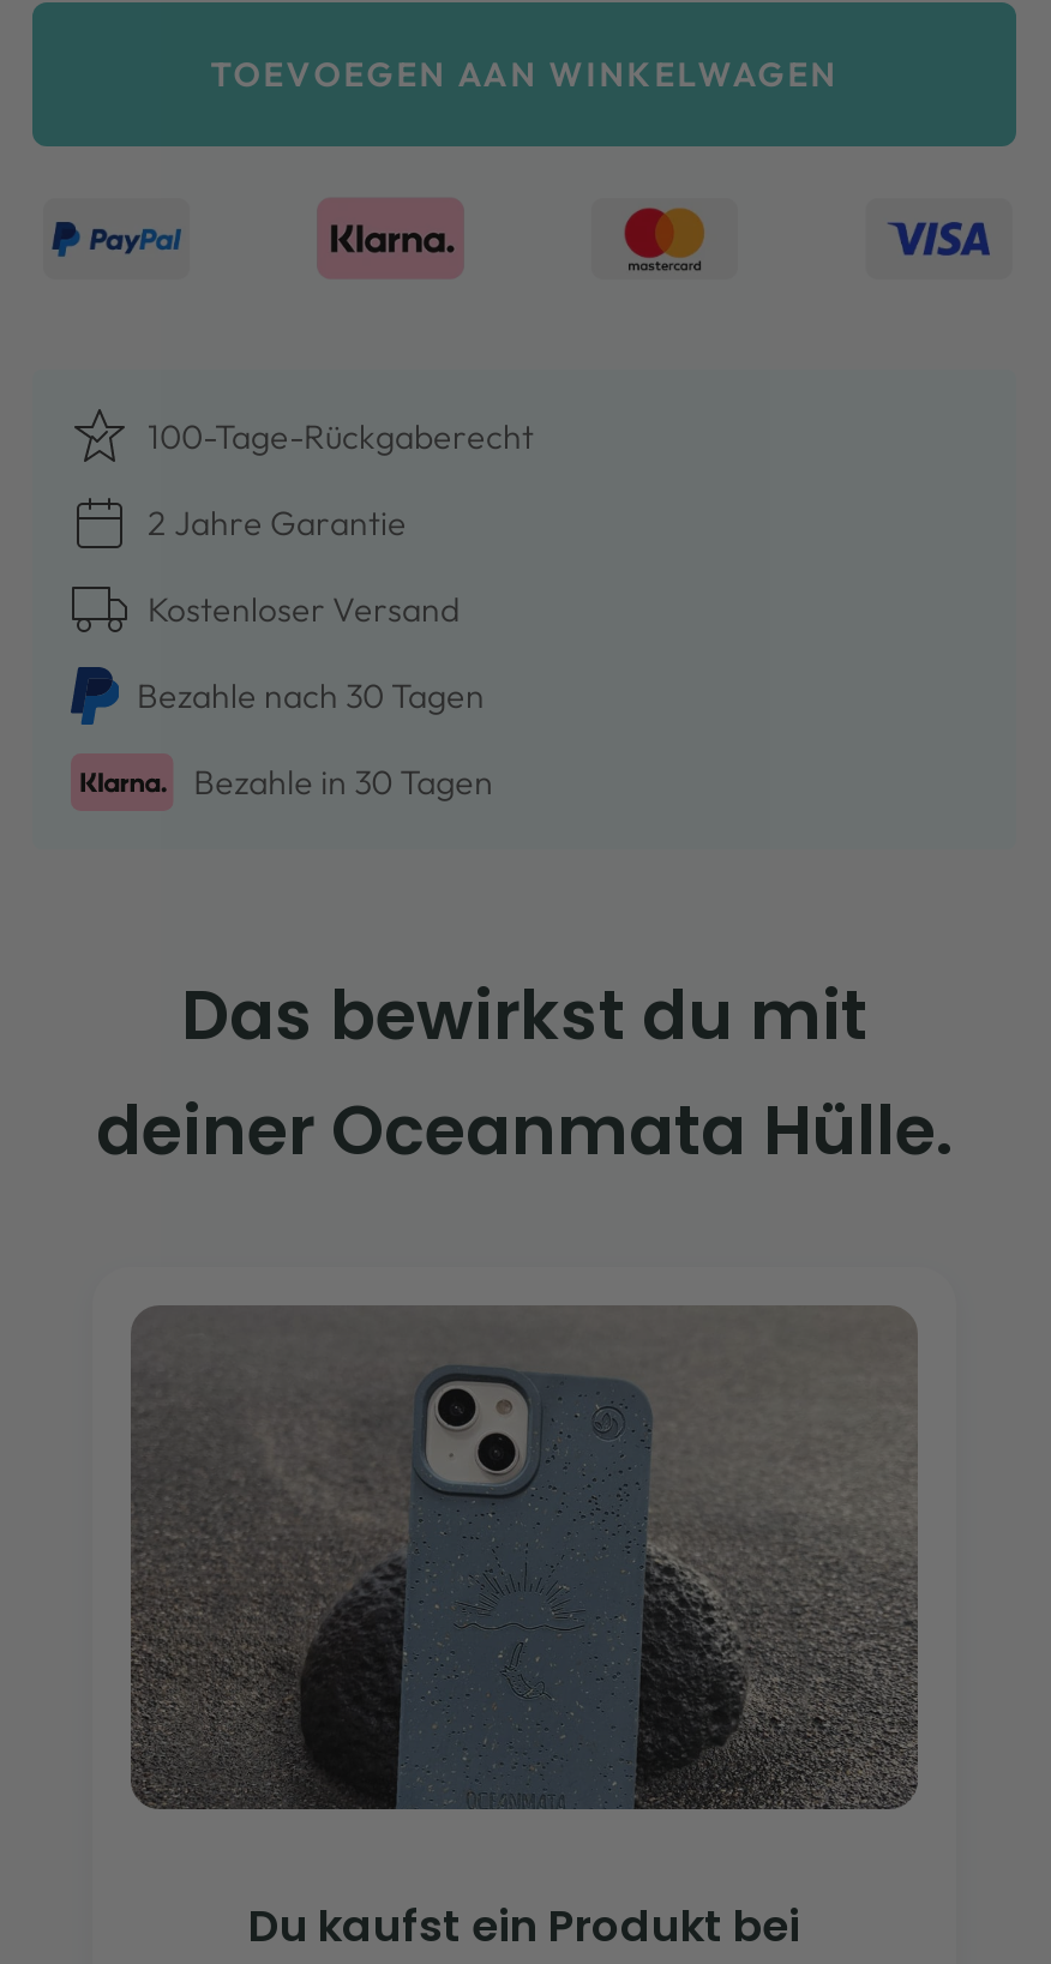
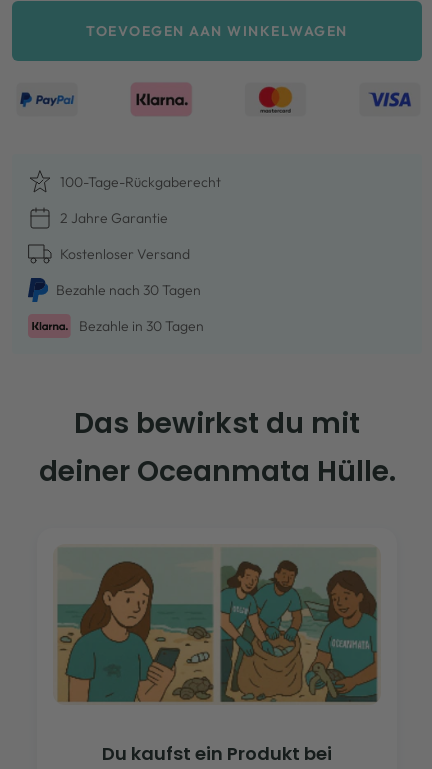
[128,1303,920,1812] [image] -> [53,544,381,705] [image]

